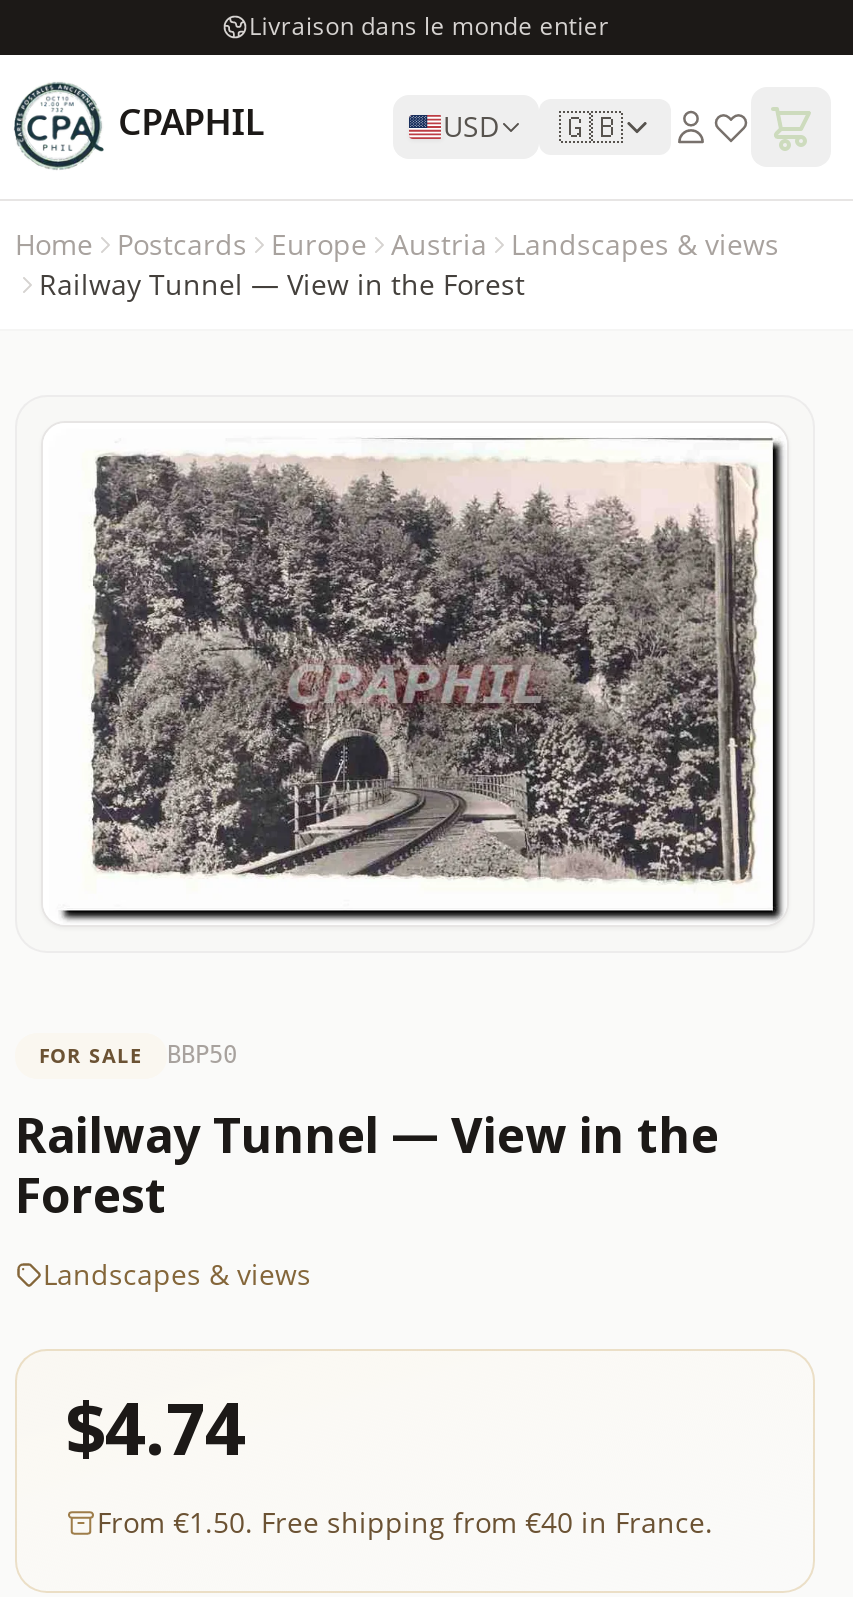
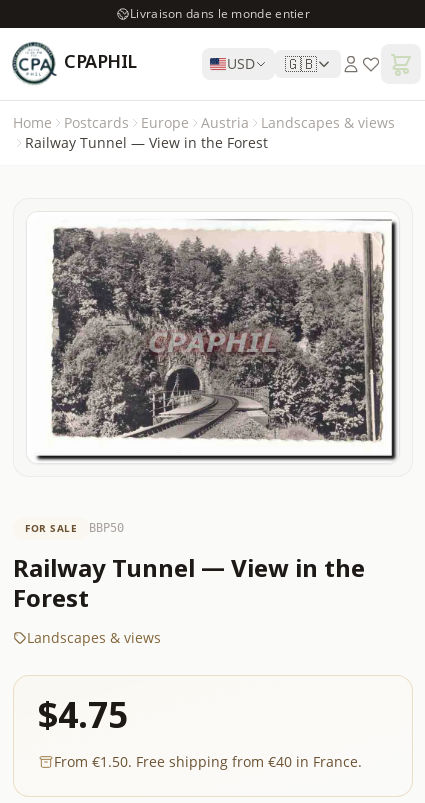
[65,1390,245,1484] $4.74 -> [38,696,128,743] $4.75

